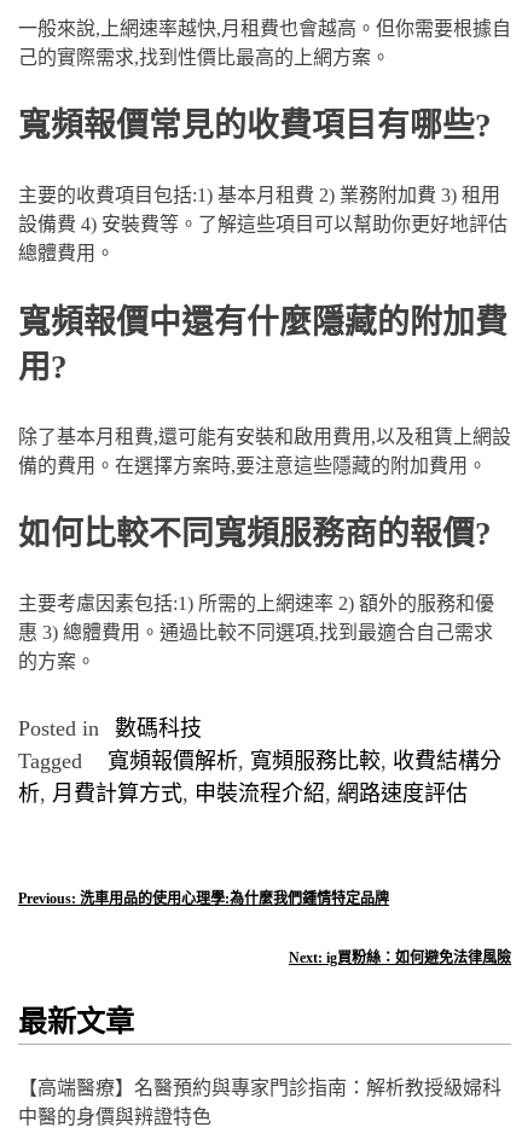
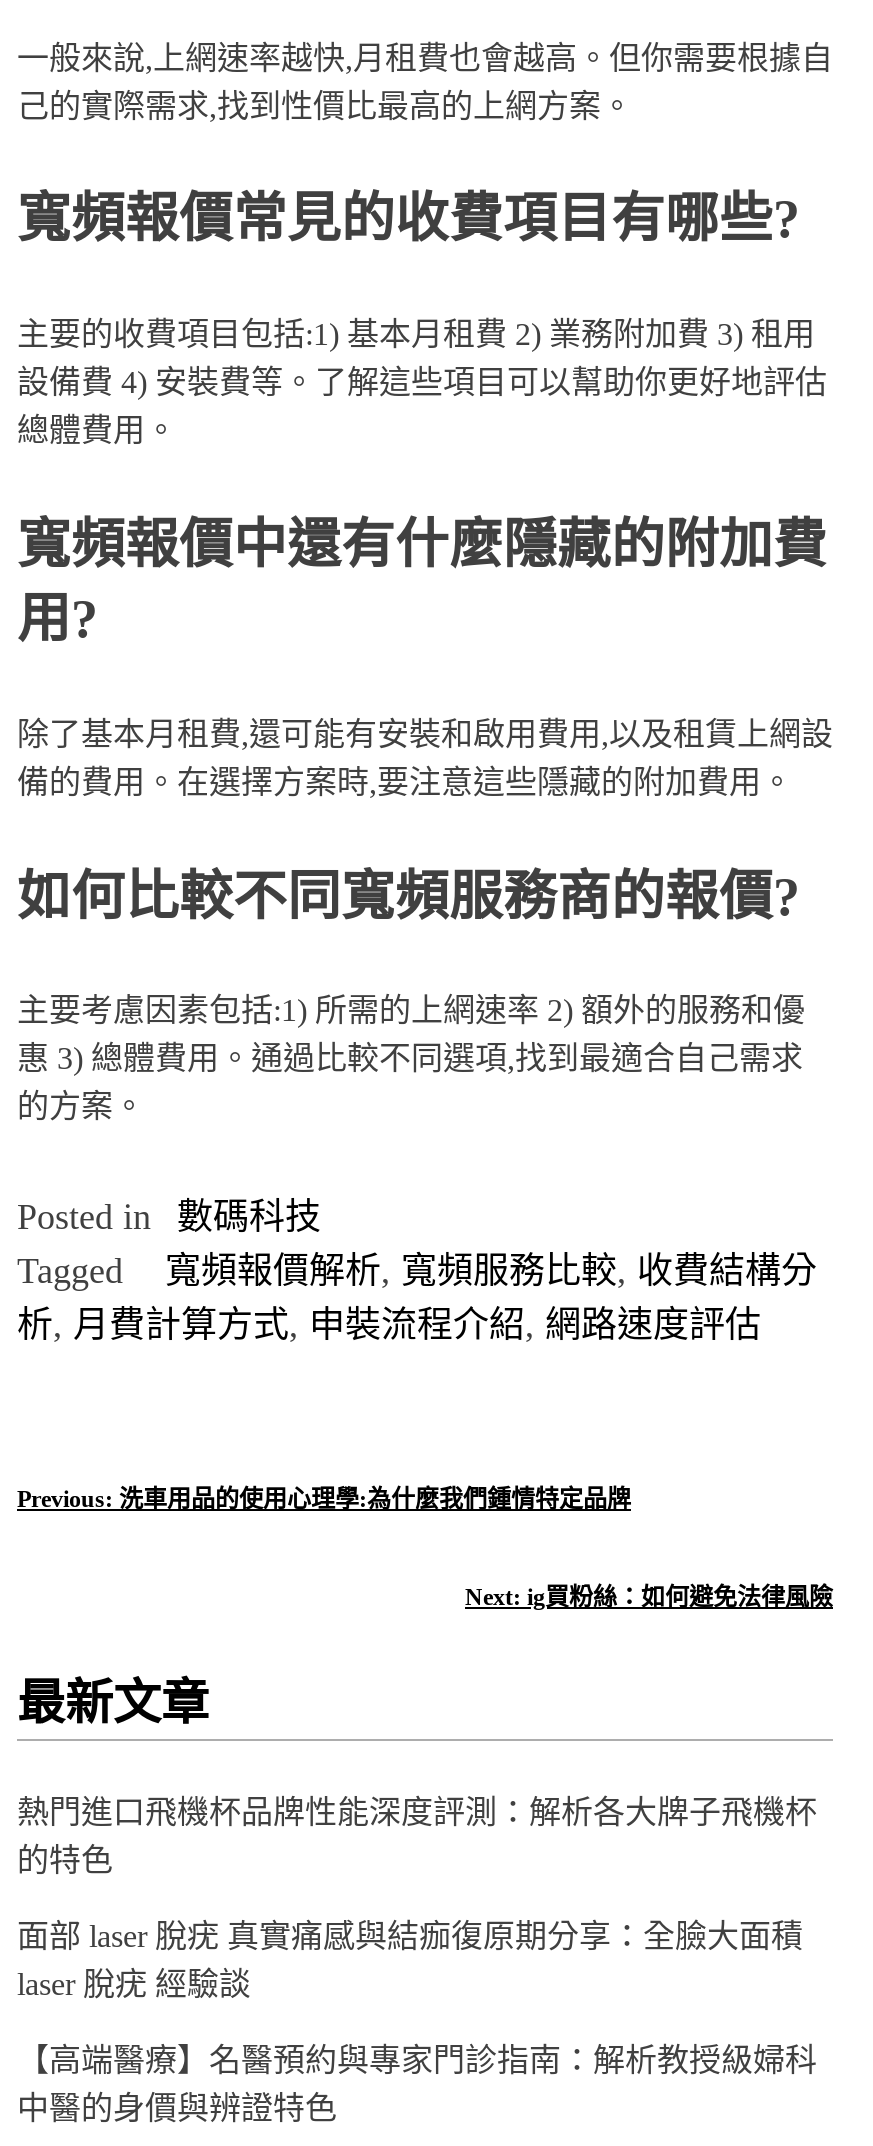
none -> [17,1796,817,2002] 熱門進口飛機杯品牌性能深度評測：解析各大牌子飛機杯 | 的特色 | 面部 laser 脫疣 真實痛感與結痂復原期分享：全臉大面積 | laser 脫疣 經驗談

